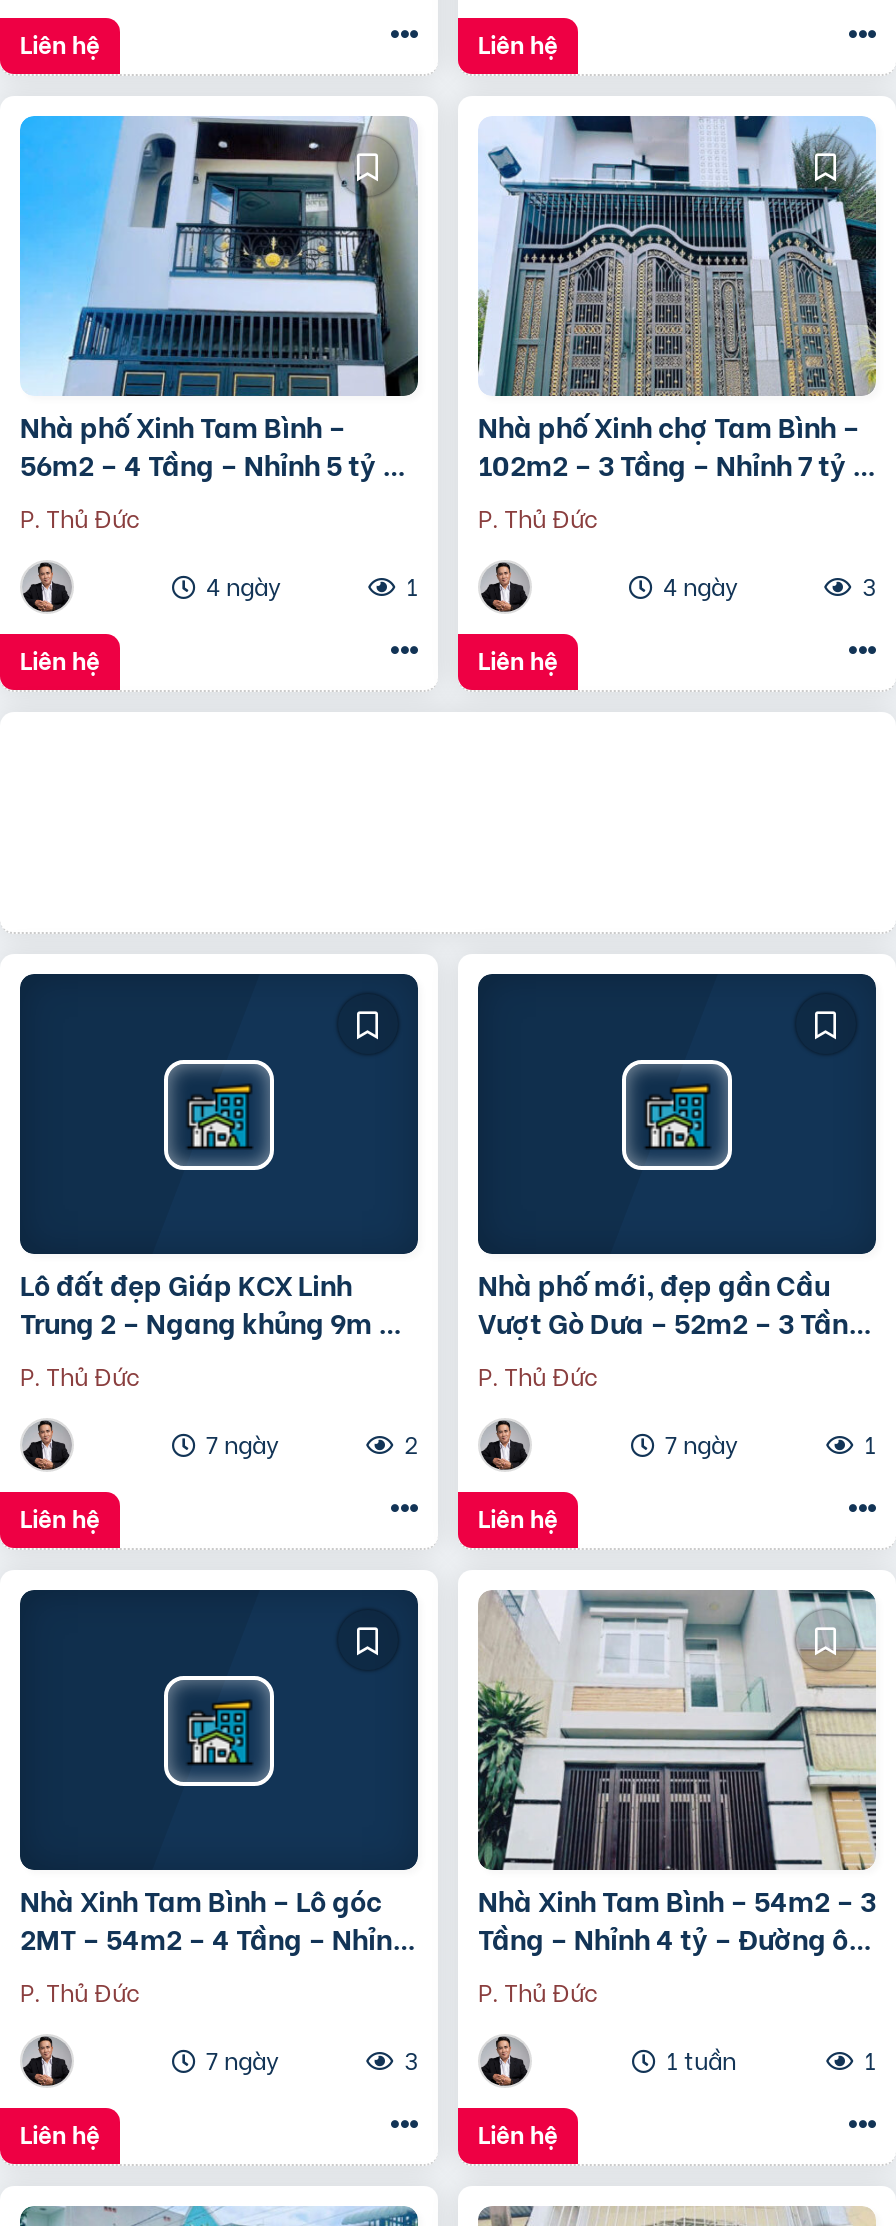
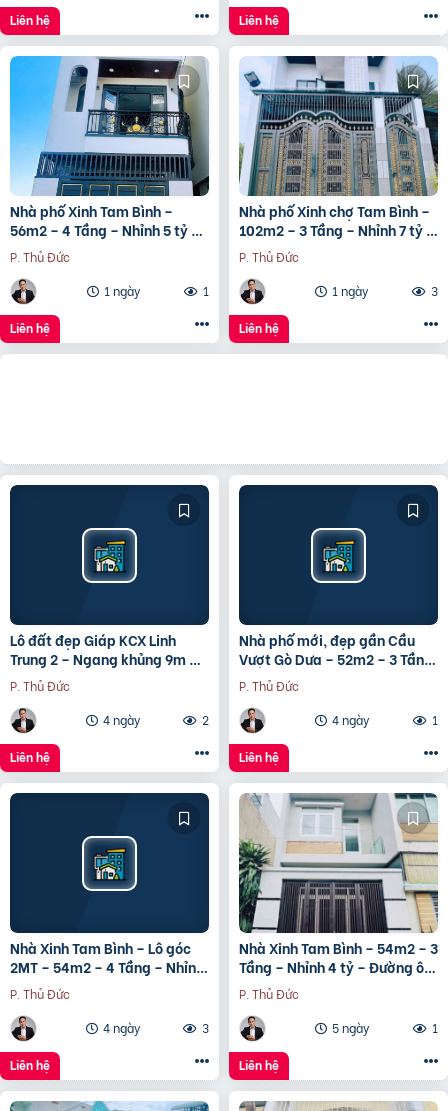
[206,567,280,601] 4 ngày -> [103,281,139,298] 1 ngày
[663,567,737,601] 4 ngày -> [332,281,368,298] 1 ngày
[206,1425,278,1459] 7 ngày -> [102,710,139,727] 4 ngày
[665,1425,737,1459] 7 ngày -> [332,710,369,727] 4 ngày
[206,2041,278,2075] 7 ngày -> [102,1018,139,1035] 4 ngày
[666,2041,736,2075] 1 tuần -> [332,1018,369,1035] 5 ngày

